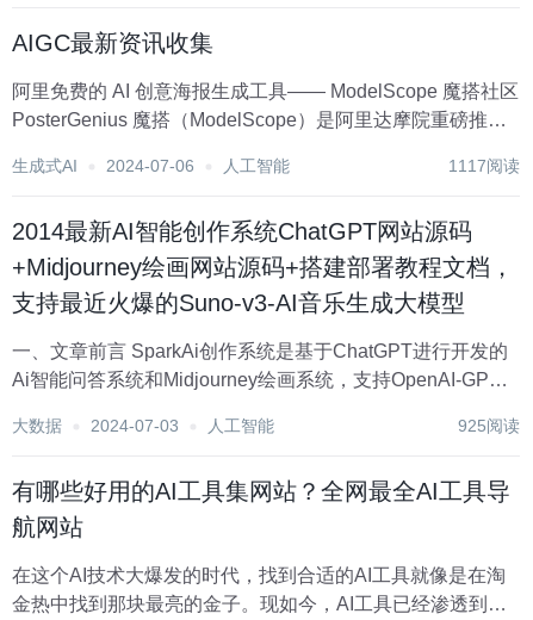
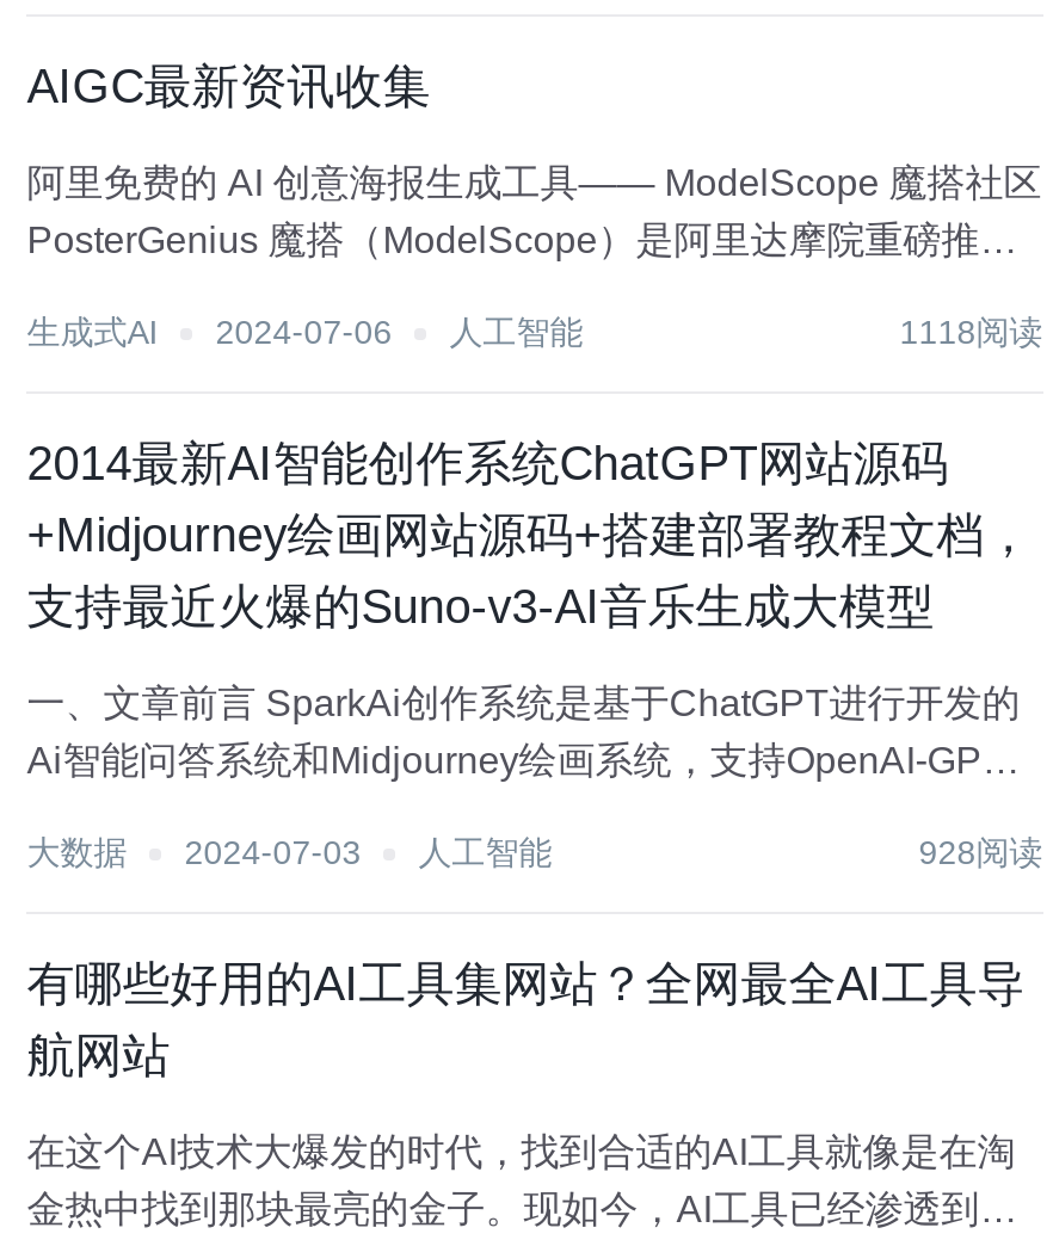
[448,156,520,175] 1117阅读 -> [900,313,1043,351] 1118阅读
[458,416,520,435] 925阅读 -> [919,833,1043,871] 928阅读

